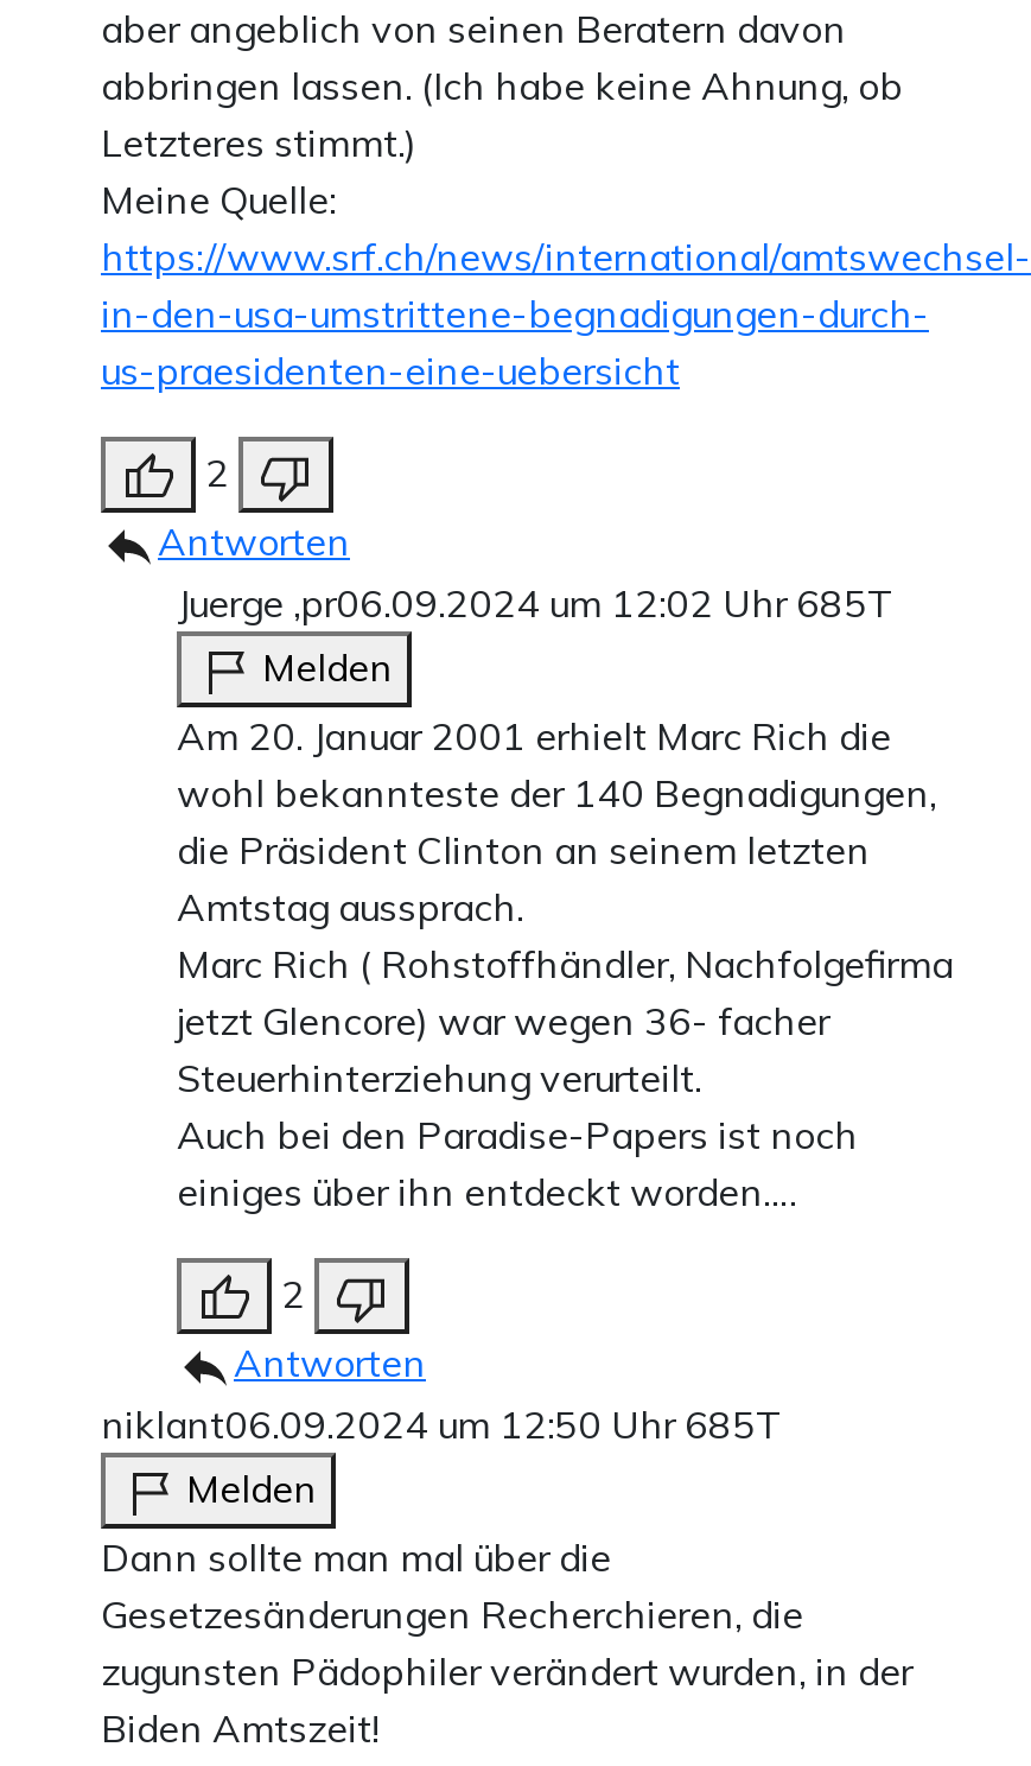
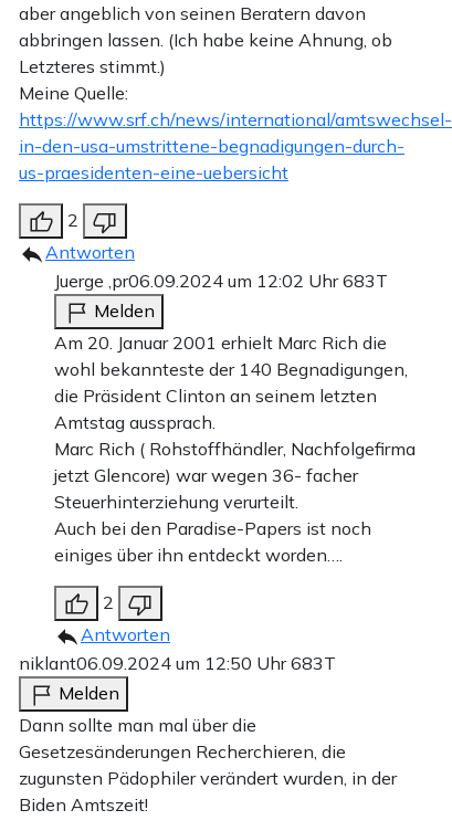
[177,579,893,627] Juerge ,pr06.09.2024 um 12:02 Uhr 685T -> [54,270,388,292] Juerge ,pr06.09.2024 um 12:02 Uhr 683T
[101,1400,782,1448] niklant06.09.2024 um 12:50 Uhr 685T -> [19,652,336,674] niklant06.09.2024 um 12:50 Uhr 683T

